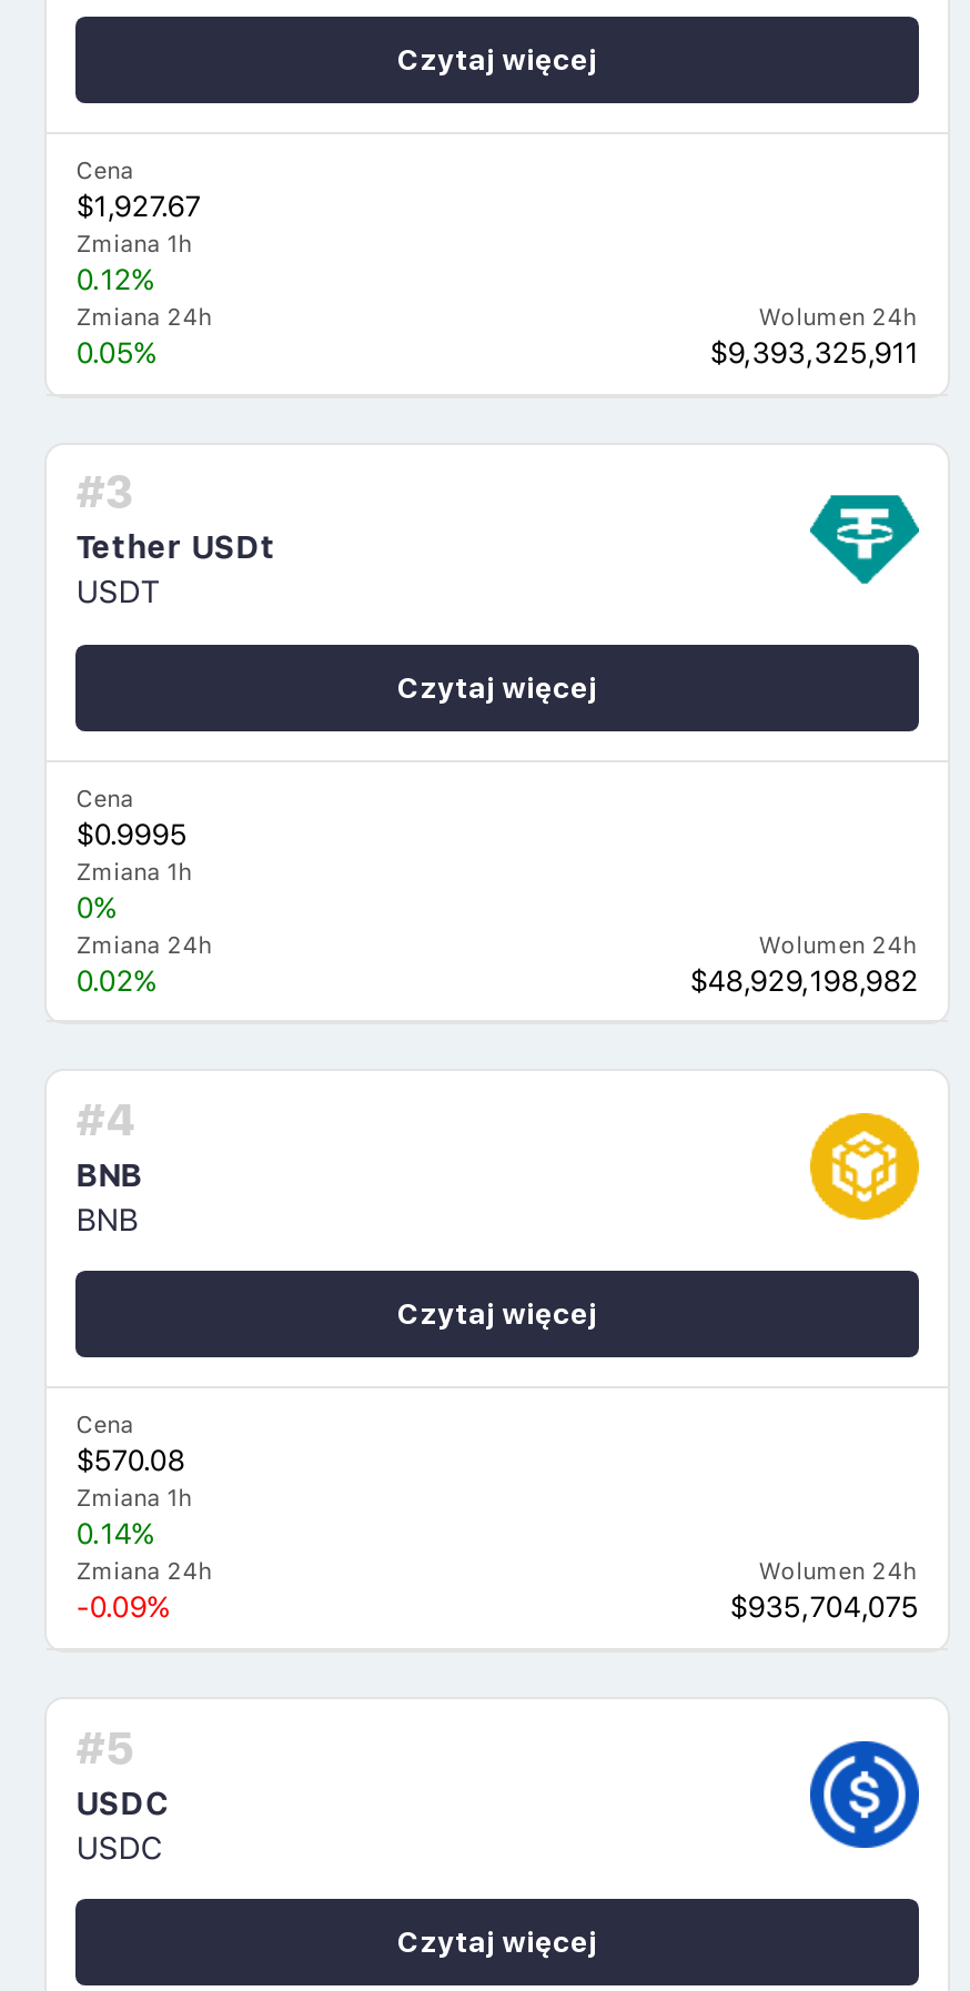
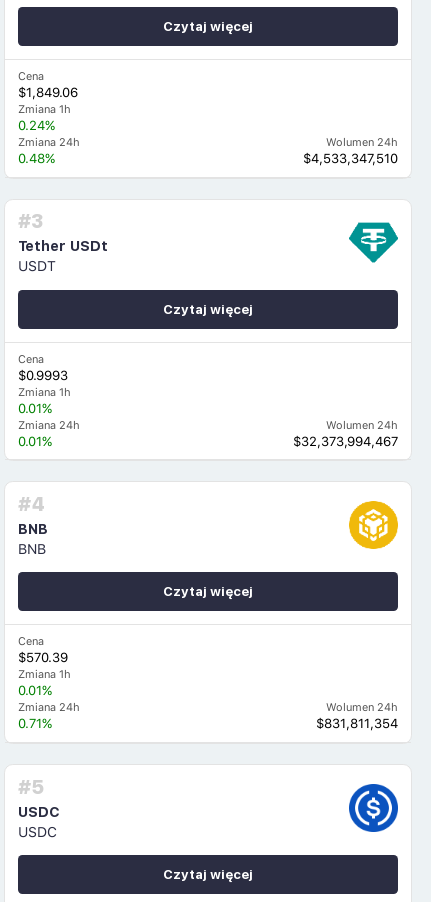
[76,189,200,222] $1,927.67 -> [18,85,78,100] $1,849.06
[76,262,154,296] 0.12% -> [18,118,55,133] 0.24%
[76,336,156,369] 0.05% -> [18,151,55,166] 0.48%
[710,336,919,369] $9,393,325,911 -> [303,151,398,166] $4,533,347,510
[76,817,187,850] $0.9995 -> [18,367,68,382] $0.9993
[76,890,116,923] 0% -> [18,400,52,415] 0.01%
[76,963,156,997] 0.02% -> [18,433,52,448] 0.01%
[690,963,919,997] $48,929,198,982 -> [293,433,398,448] $32,373,994,467
[76,1445,185,1478] $570.08 -> [18,650,68,665] $570.39
[76,1518,154,1551] 0.14% -> [18,683,52,698] 0.01%
[76,1591,169,1624] -0.09% -> [18,716,52,731] 0.71%
[730,1591,919,1624] $935,704,075 -> [316,716,398,731] $831,811,354

